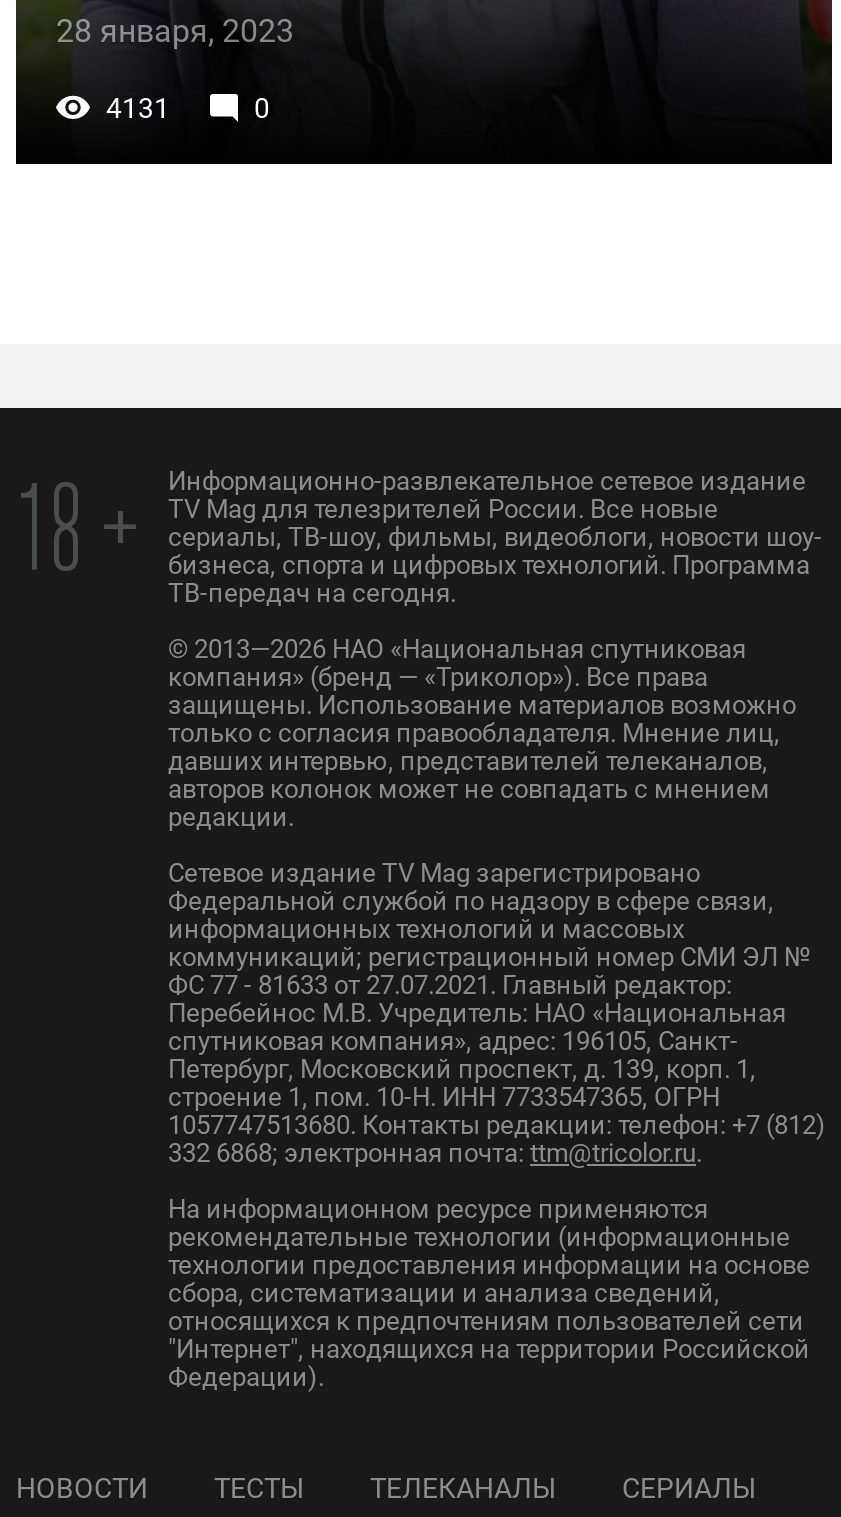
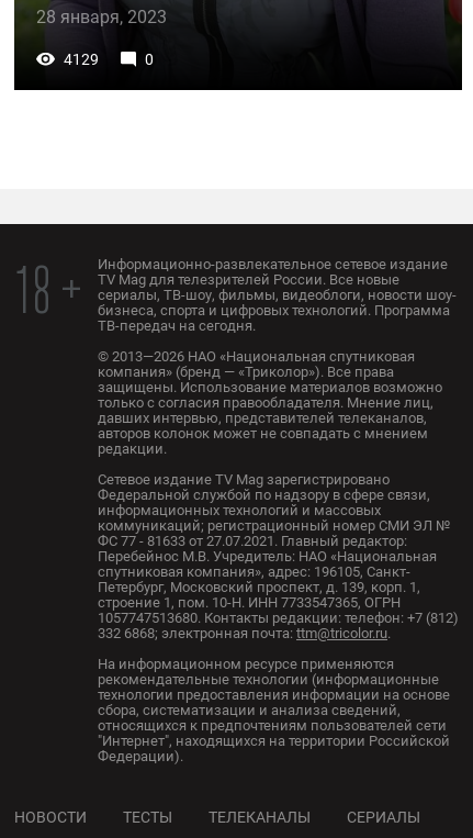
[106,92,170,124] 4131 -> [64,50,99,68] 4129

